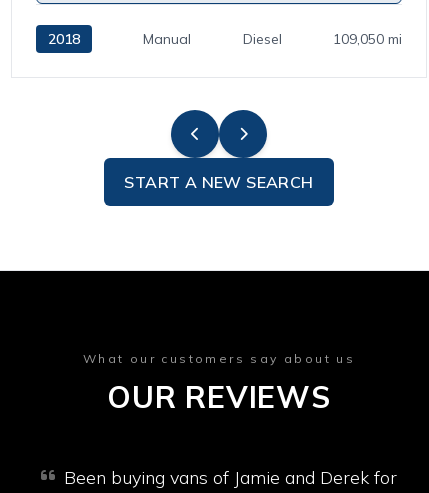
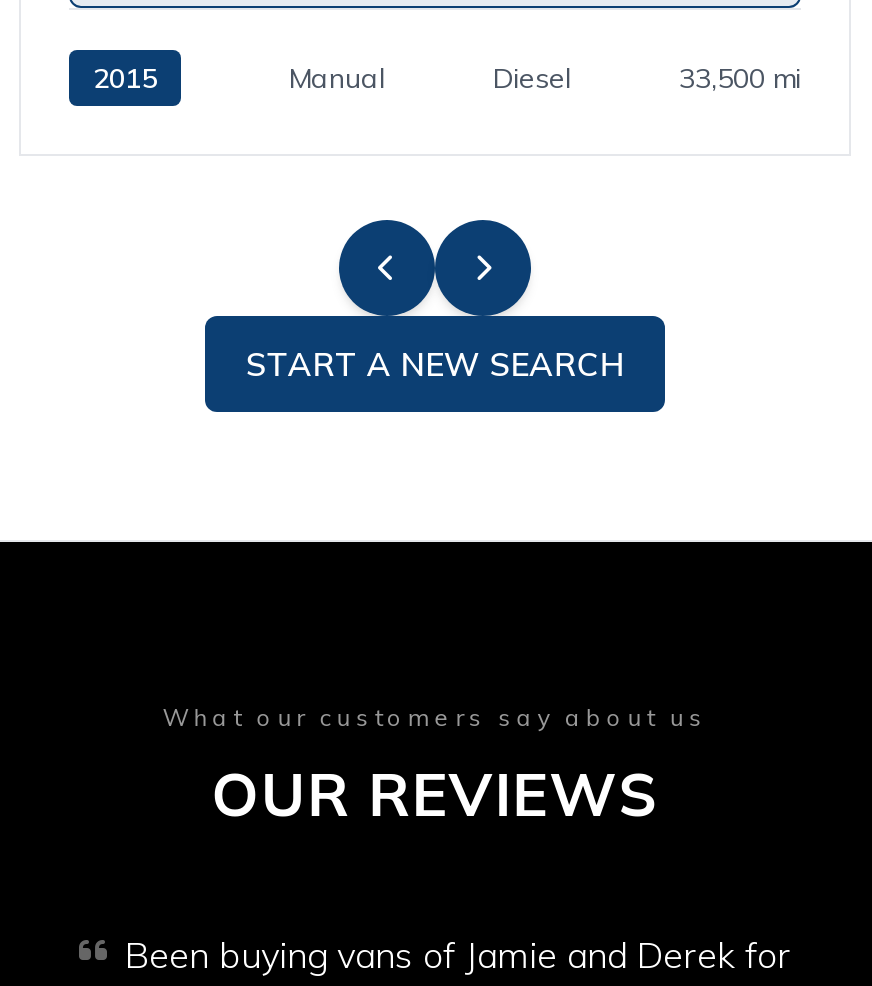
[48,30,80,48] 2018 -> [93,60,157,96] 2015
[333,30,402,48] 109,050 mi -> [679,60,801,96] 33,500 mi

